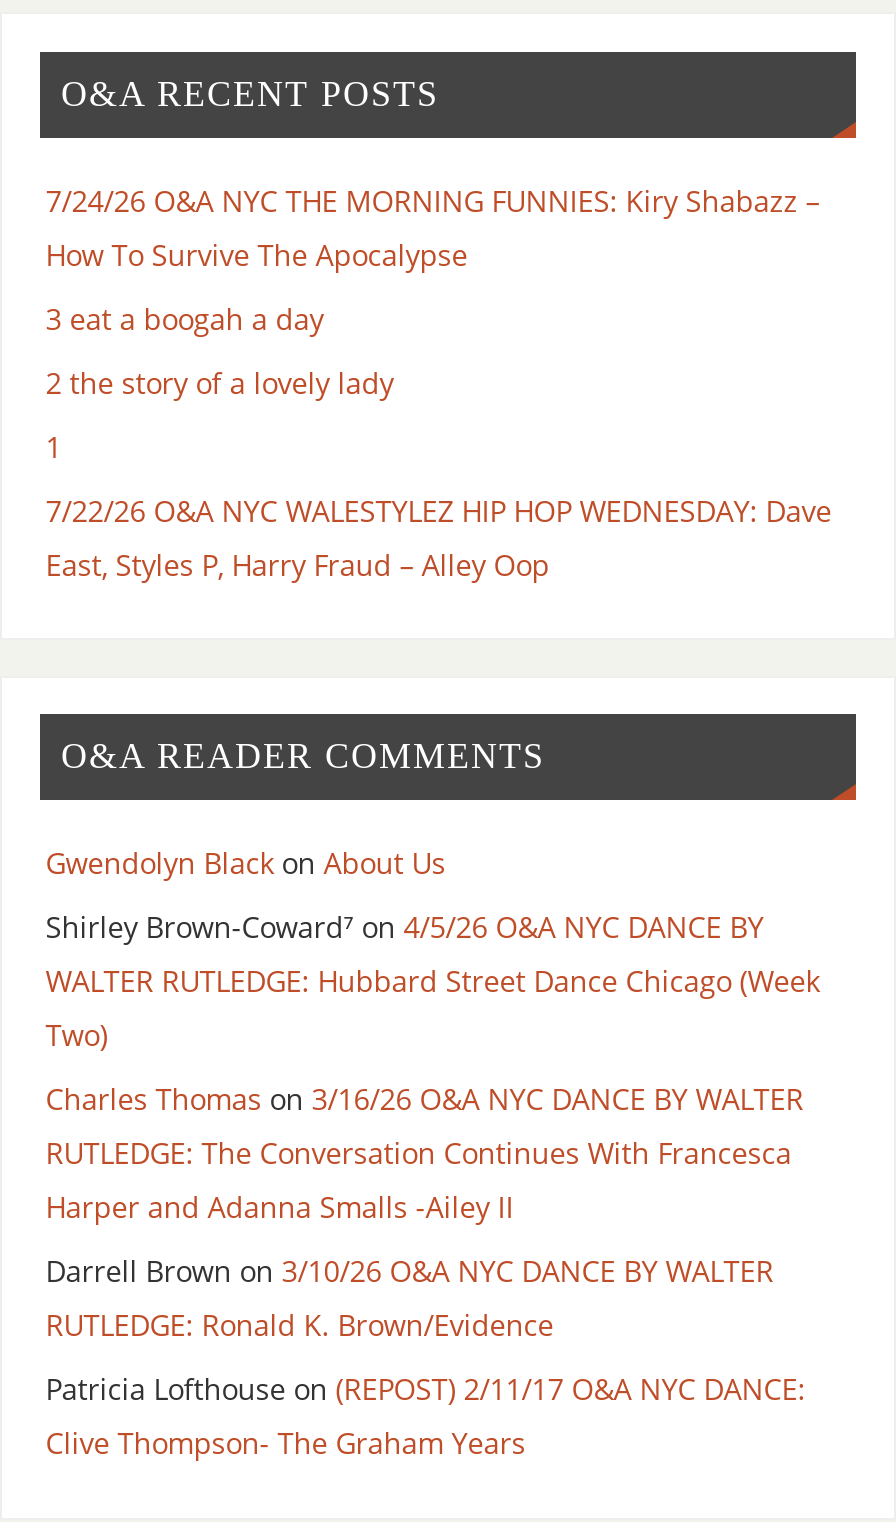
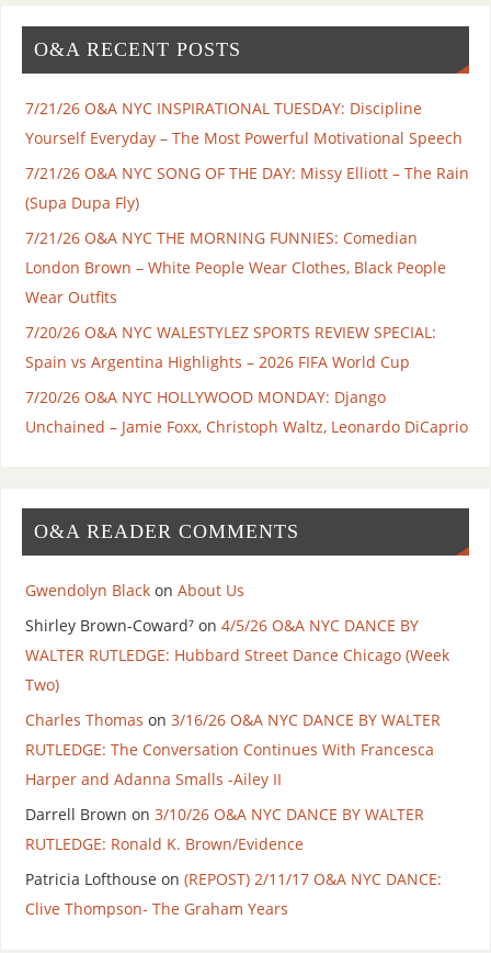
[45,181,819,273] 7/24/26 O&A NYC THE MORNING FUNNIES: Kiry Shabazz – | How To Survive The Apocalypse -> [25,97,462,148] 7/21/26 O&A NYC INSPIRATIONAL TUESDAY: Discipline | Yourself Everyday – The Most Powerful Motivational Speech
[45,299,323,337] 3 eat a boogah a day -> [25,162,469,213] 7/21/26 O&A NYC SONG OF THE DAY: Missy Elliott – The Rain | (Supa Dupa Fly)
[45,363,393,401] 2 the story of a lovely lady -> [25,227,446,307] 7/21/26 O&A NYC THE MORNING FUNNIES: Comedian | London Brown – White People Wear Clothes, Black People | Wear Outfits
[45,427,61,465] 1 -> [25,321,436,372] 7/20/26 O&A NYC WALESTYLEZ SPORTS REVIEW SPECIAL: | Spain vs Argentina Highlights – 2026 FIFA World Cup
[45,491,831,583] 7/22/26 O&A NYC WALESTYLEZ HIP HOP WEDNESDAY: Dave | East, Styles P, Harry Fraud – Alley Oop -> [25,386,468,437] 7/20/26 O&A NYC HOLLYWOOD MONDAY: Django | Unchained – Jamie Foxx, Christoph Waltz, Leonardo DiCaprio

